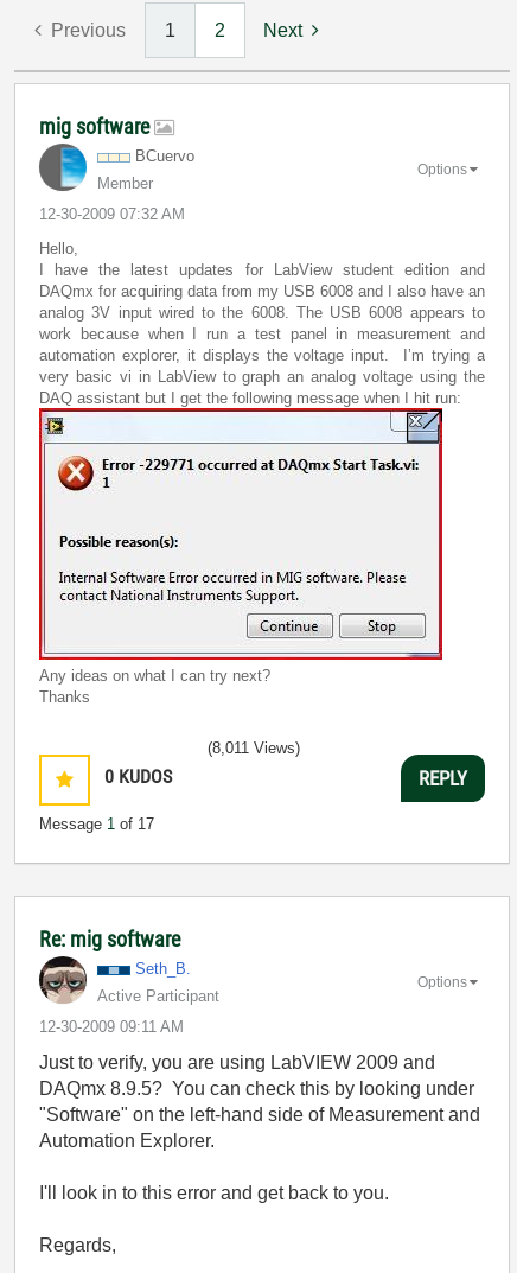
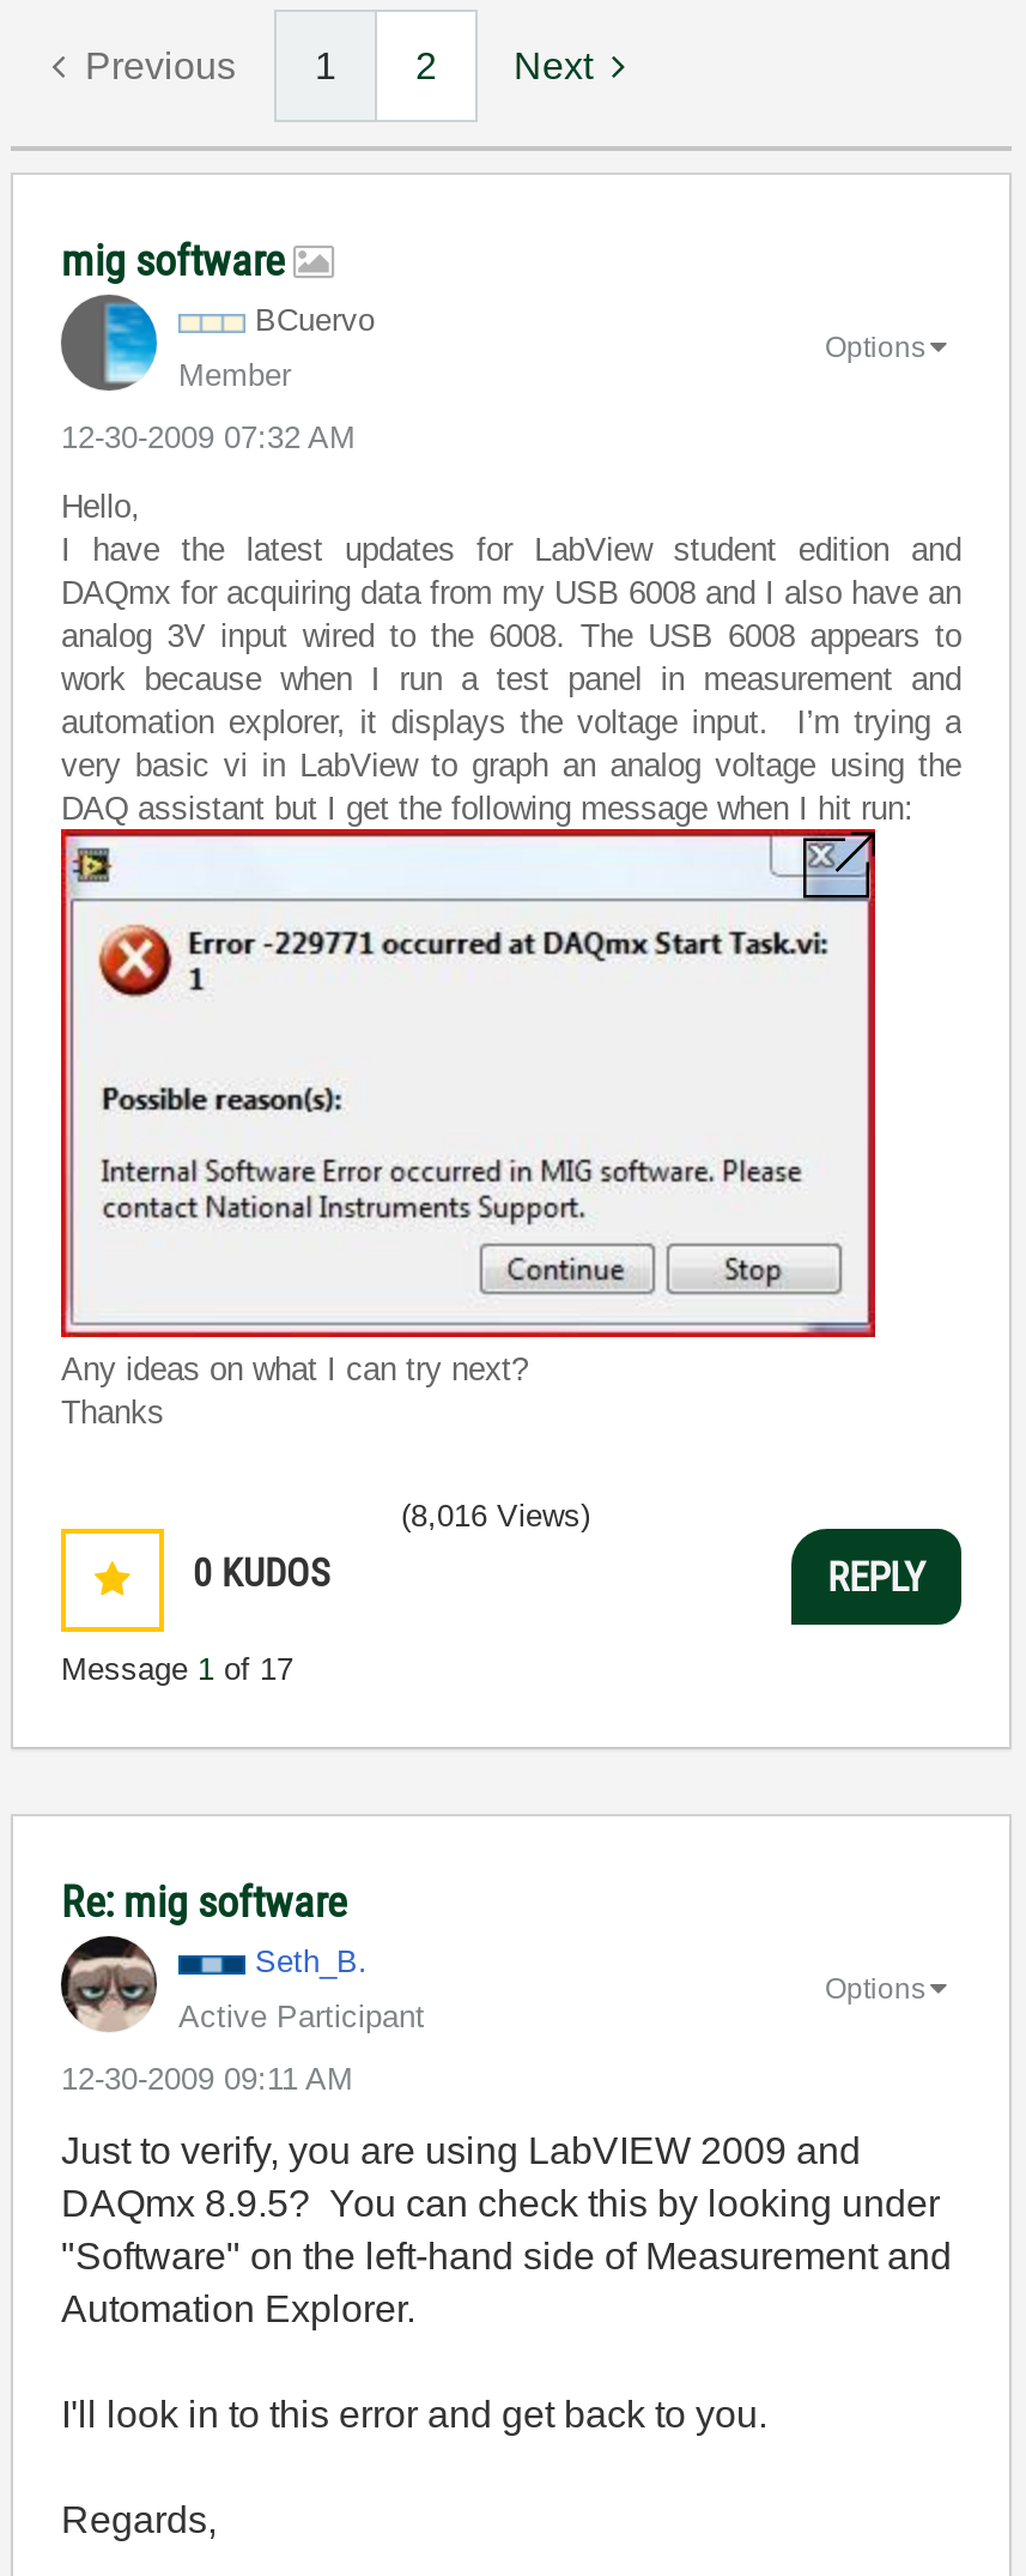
[208,739,300,757] (8,011 Views) -> [401,1498,590,1534] (8,016 Views)

